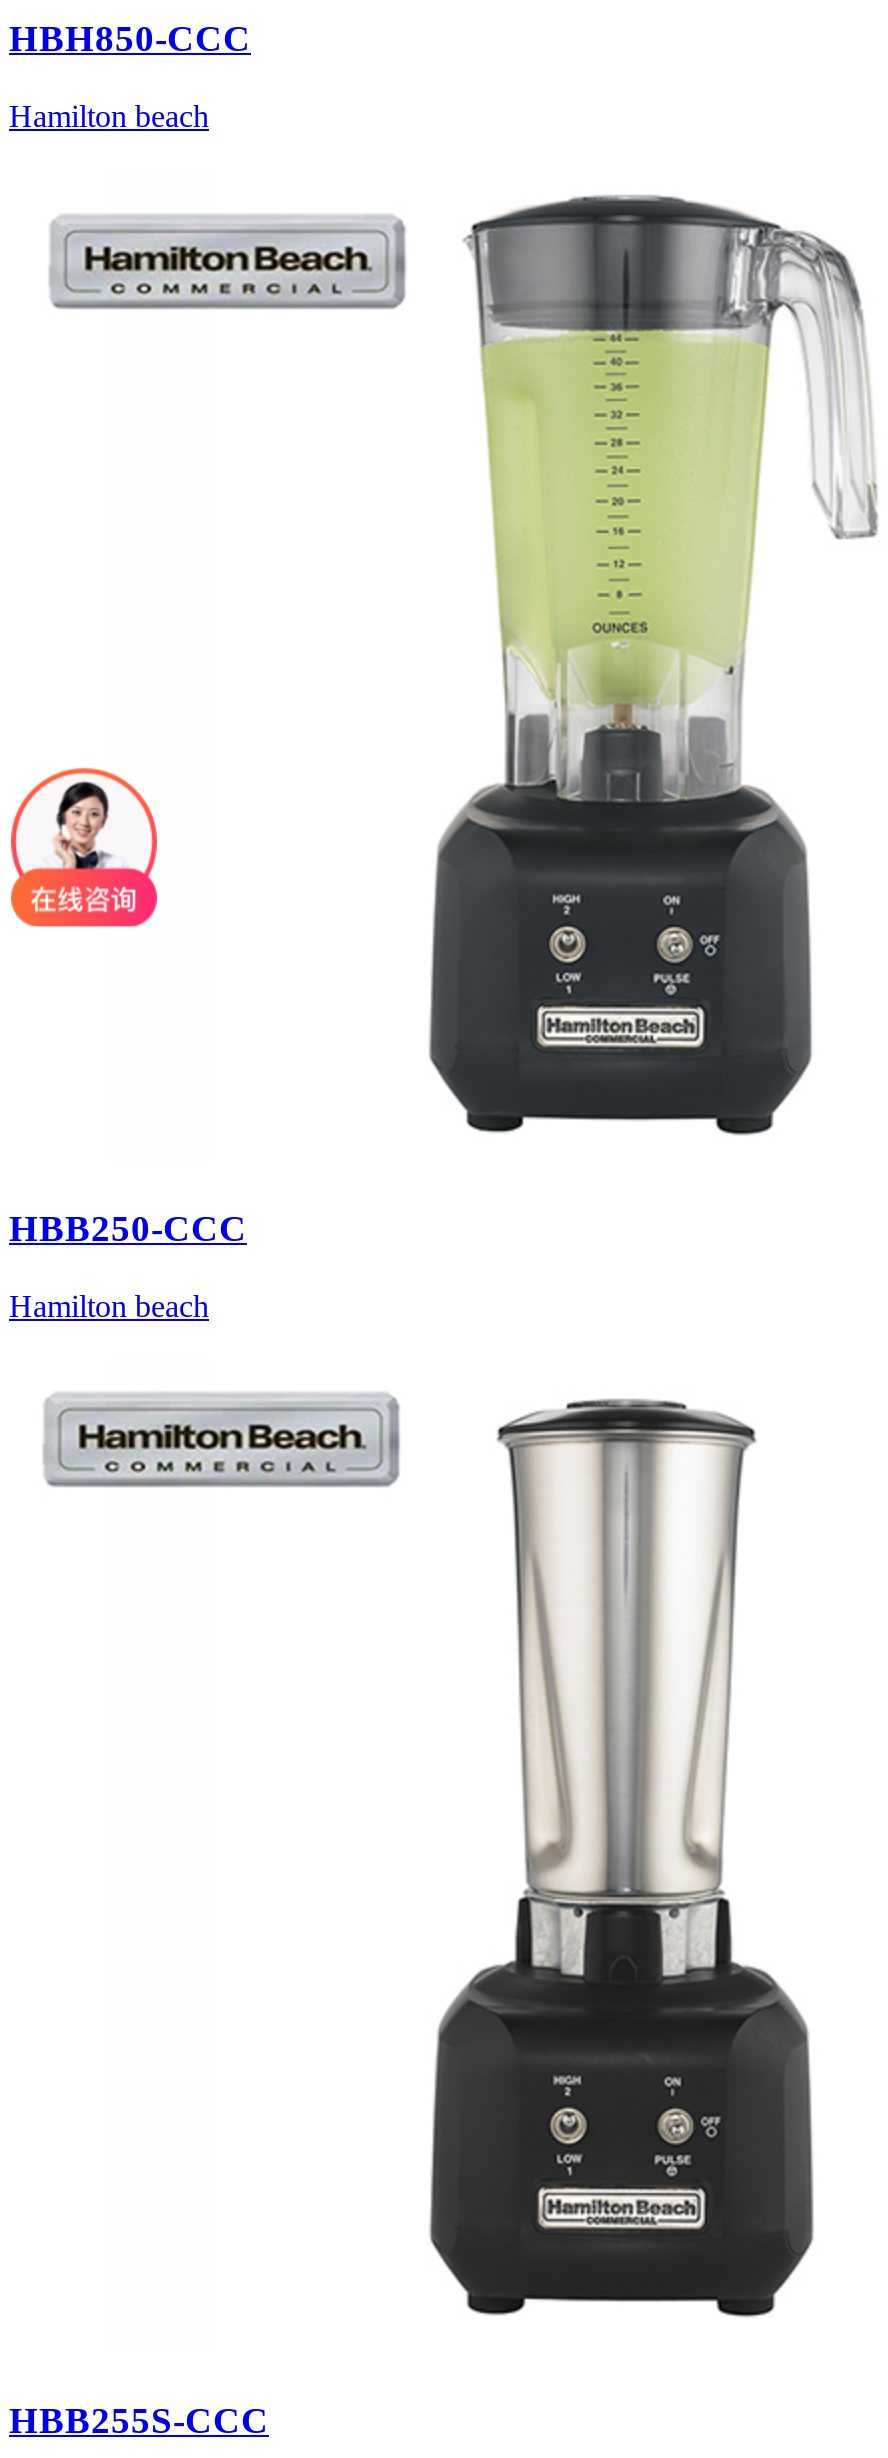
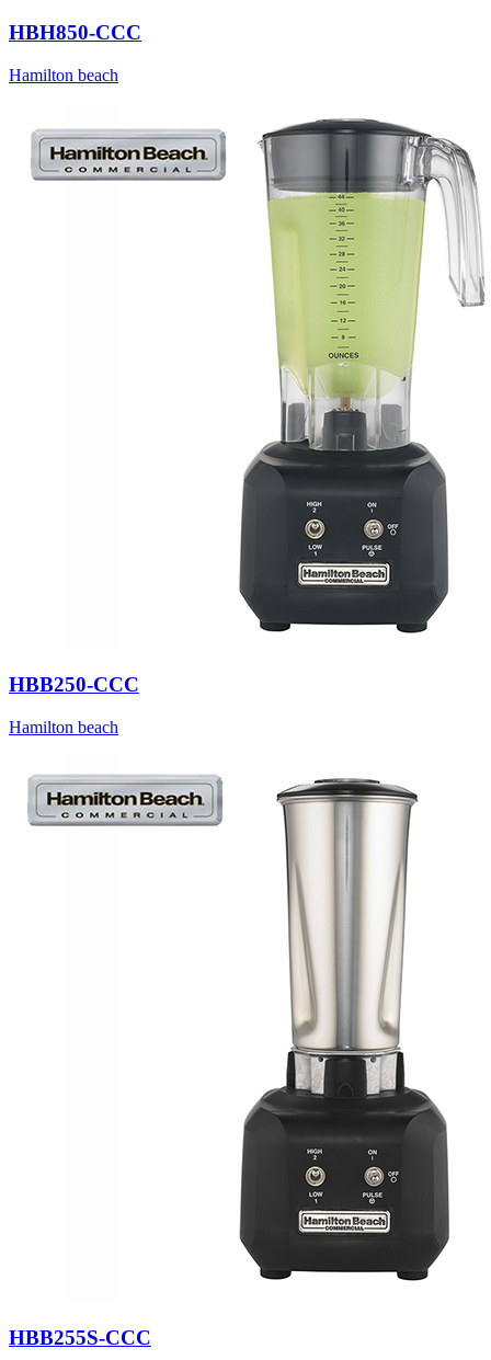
[9,765,159,929] [image] -> none

